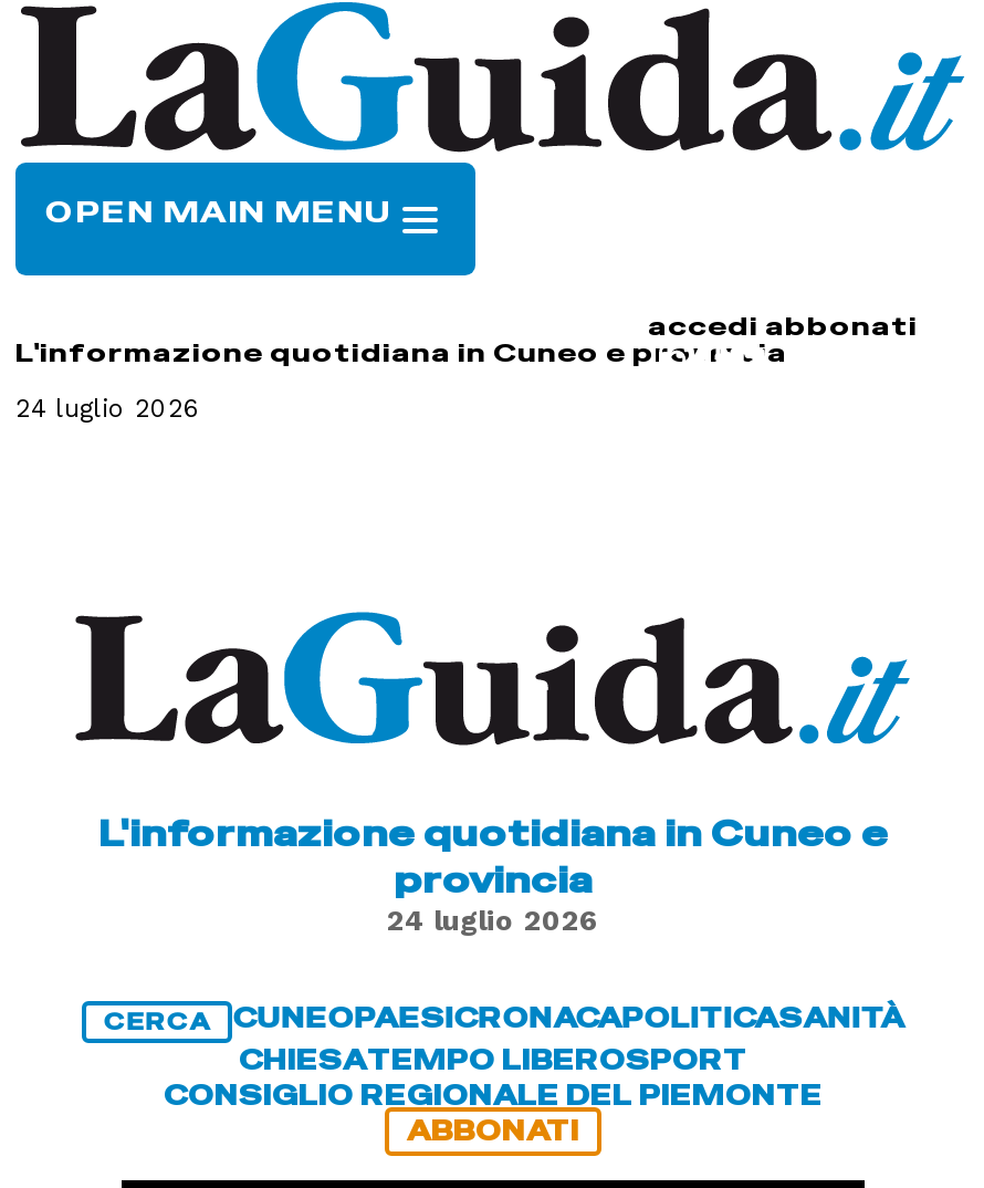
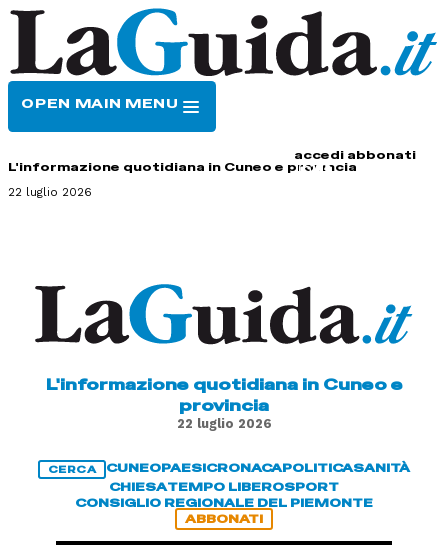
[15,393,201,424] 24 luglio 2026 -> [8,185,92,199] 22 luglio 2026
[387,903,599,936] 24 luglio 2026 -> [176,416,271,431] 22 luglio 2026

